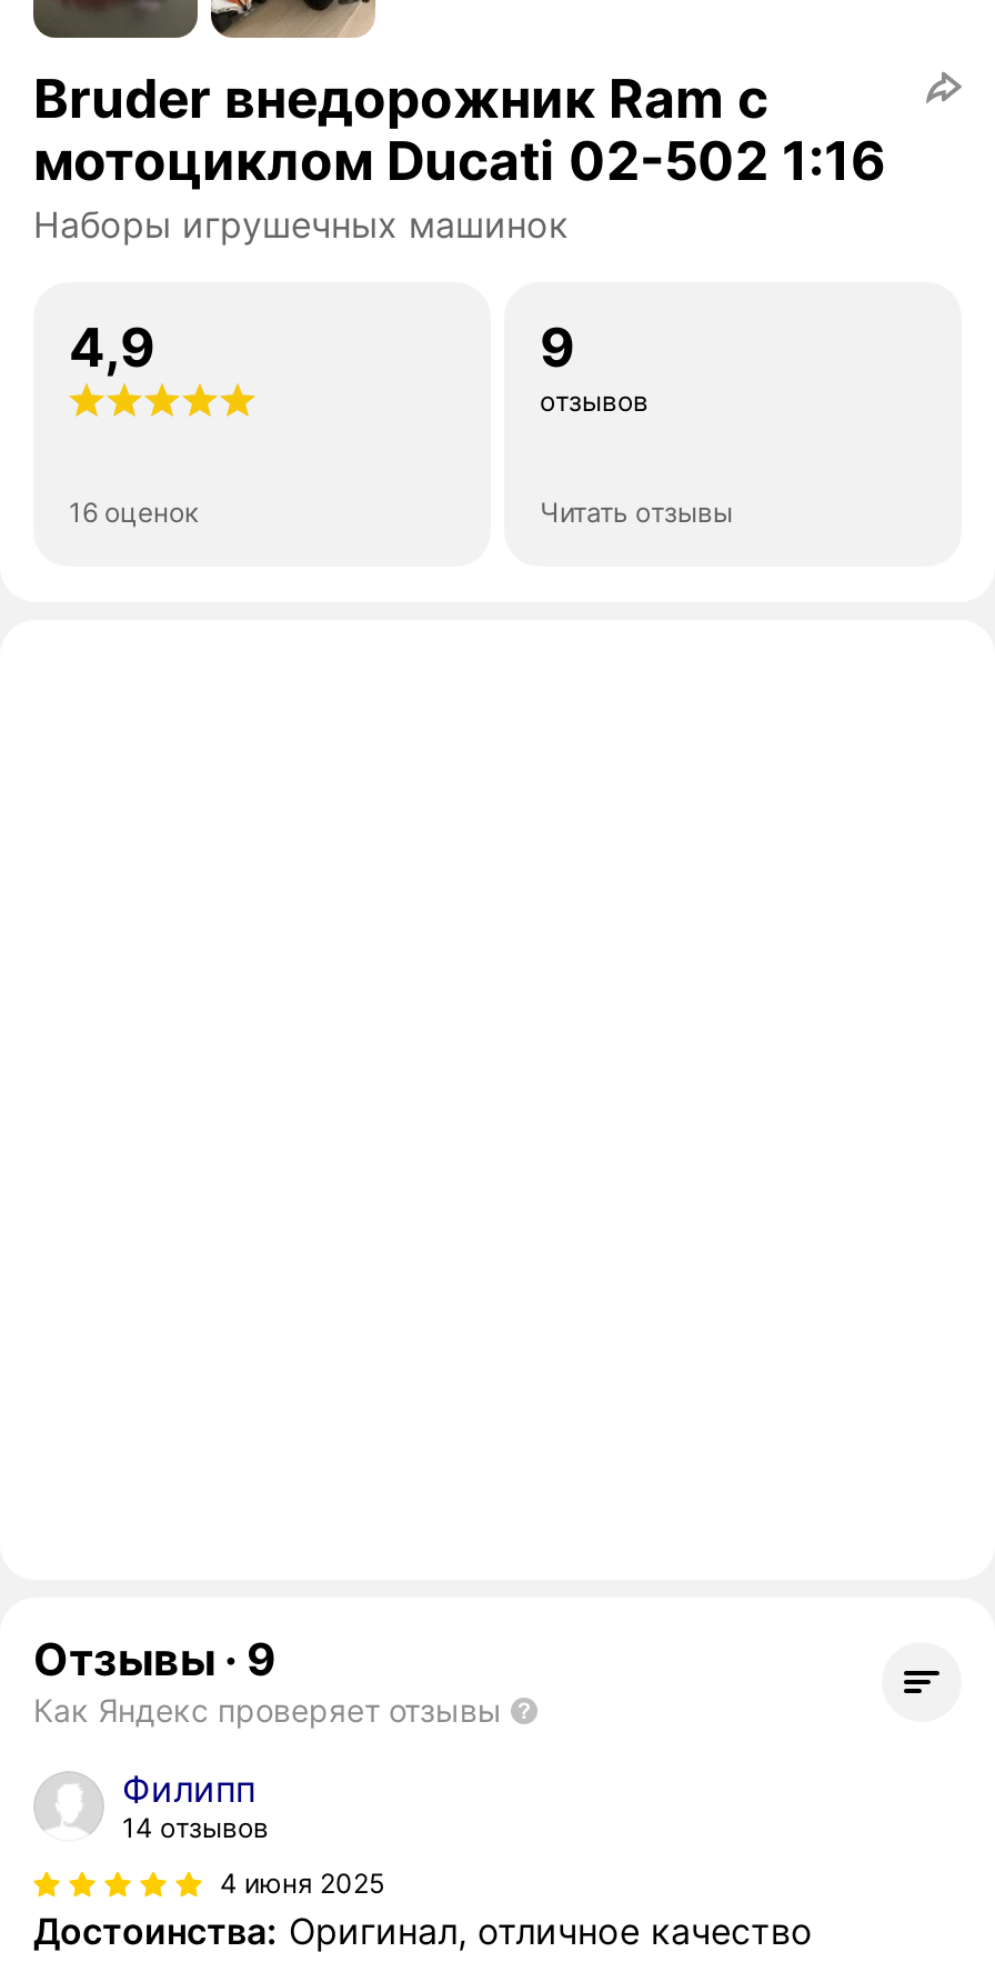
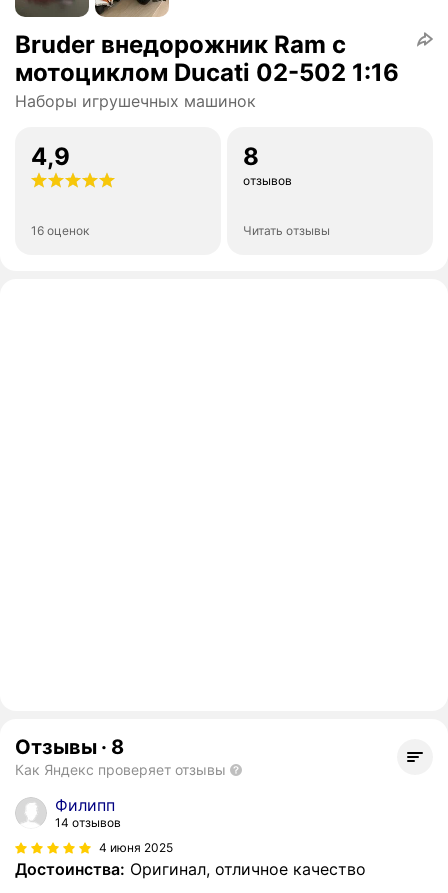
[540,316,575,380] 9 -> [243,142,259,171] 8
[33,1633,275,1687] Отзывы · 9 -> [15,735,124,759] Отзывы · 8

